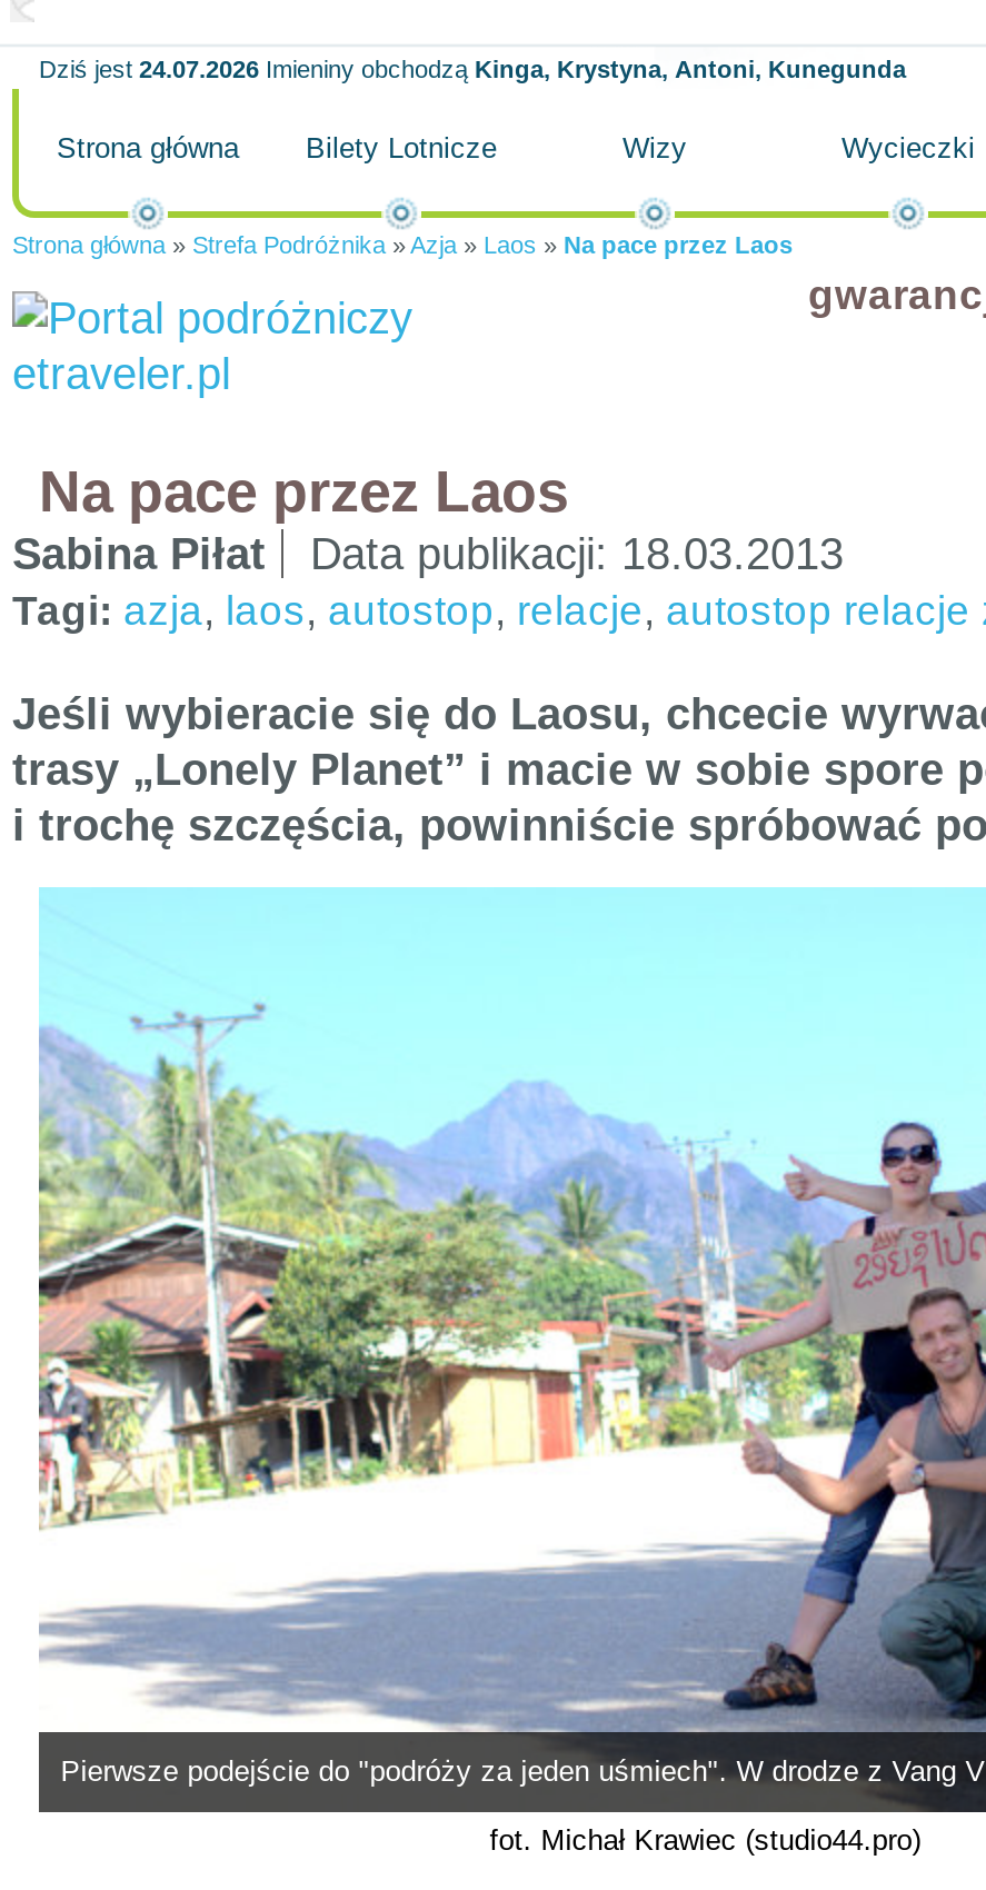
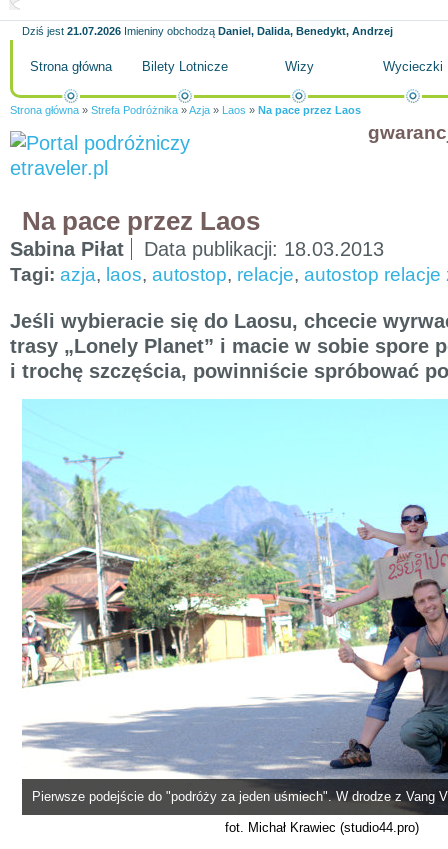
[39,56,906,82] Dziś jest 24.07.2026 Imieniny obchodzą Kinga, Krystyna, Antoni, Kunegunda -> [22,25,393,37] Dziś jest 21.07.2026 Imieniny obchodzą Daniel, Dalida, Benedykt, Andrzej

